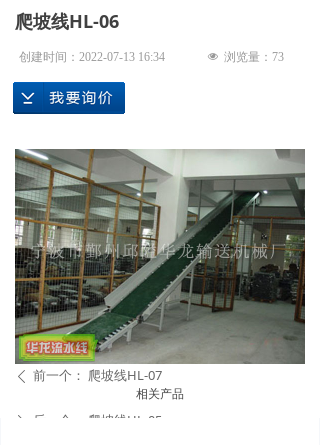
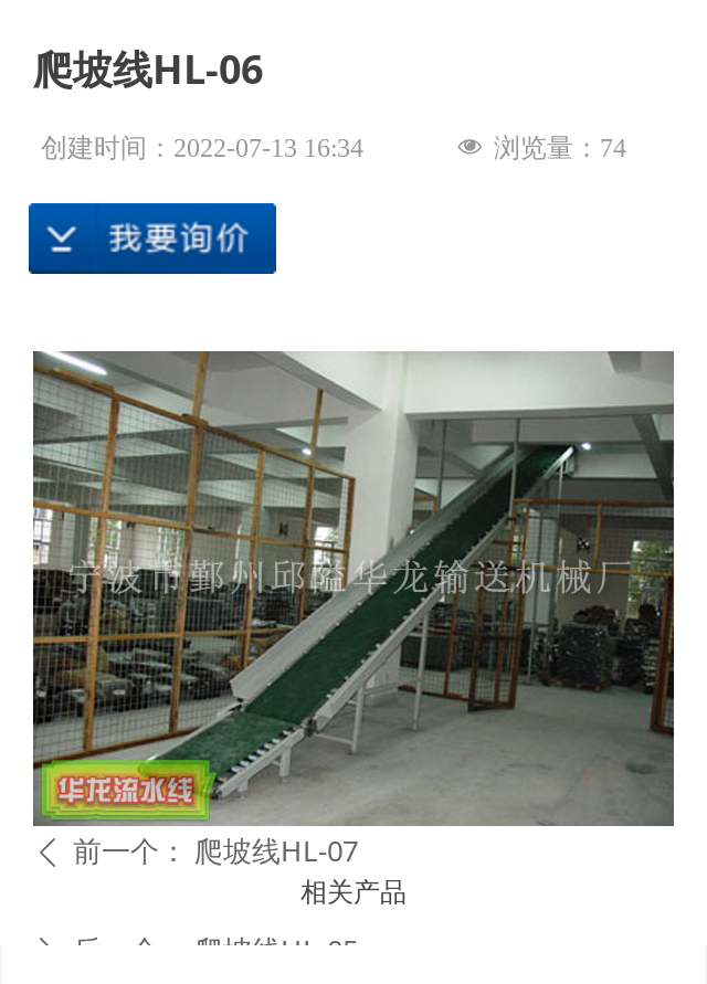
[206,50,283,64] 넶 浏览量：73 -> [456,133,626,163] 넶 浏览量：74

